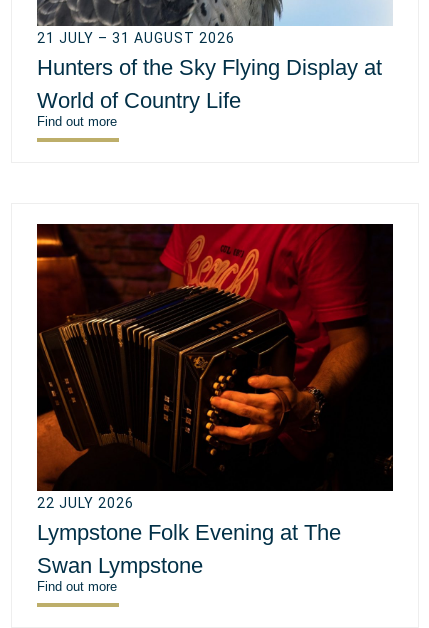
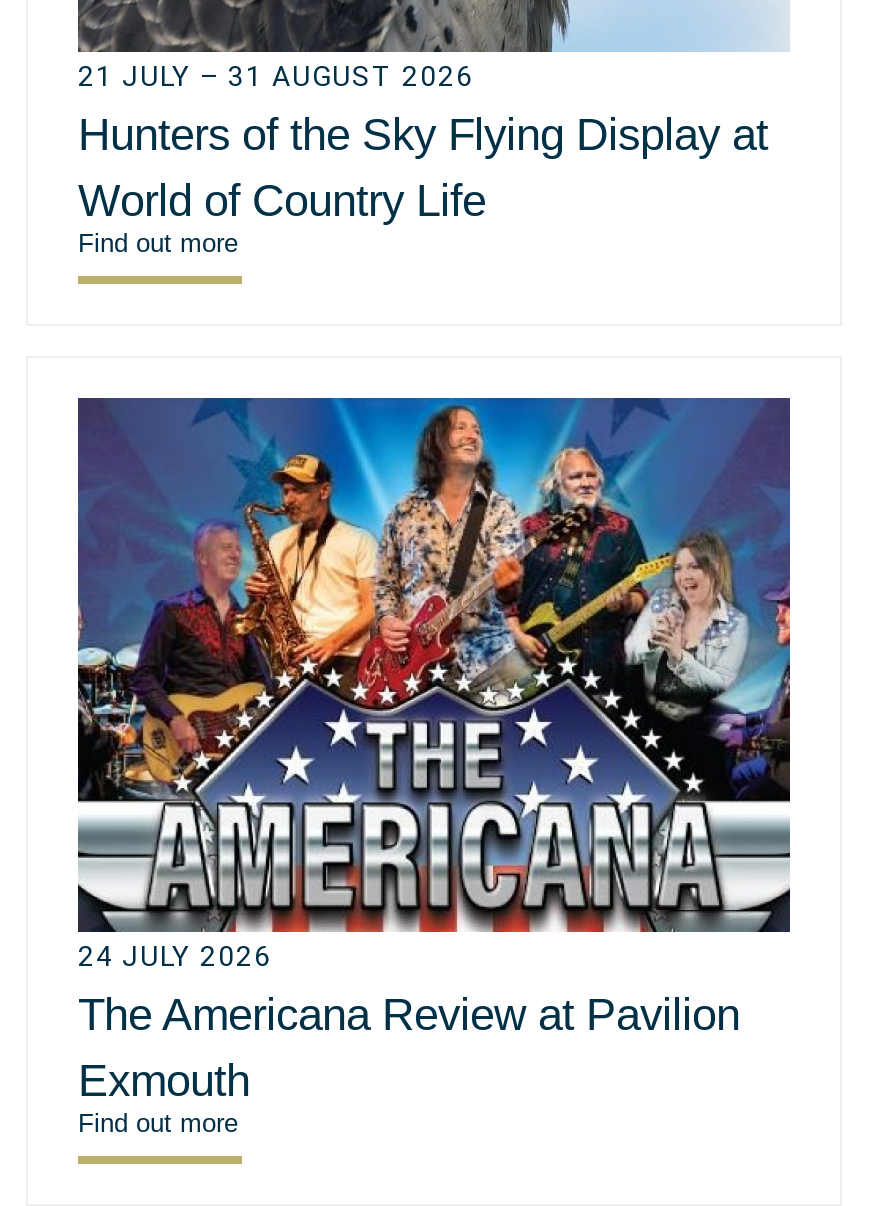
[36,223,394,578] [image] | 22 JULY 2026 | Lympstone Folk Evening at The | Swan Lympstone -> [76,396,792,1105] [image] | 24 JULY 2026 | The Americana Review at Pavilion | Exmouth

